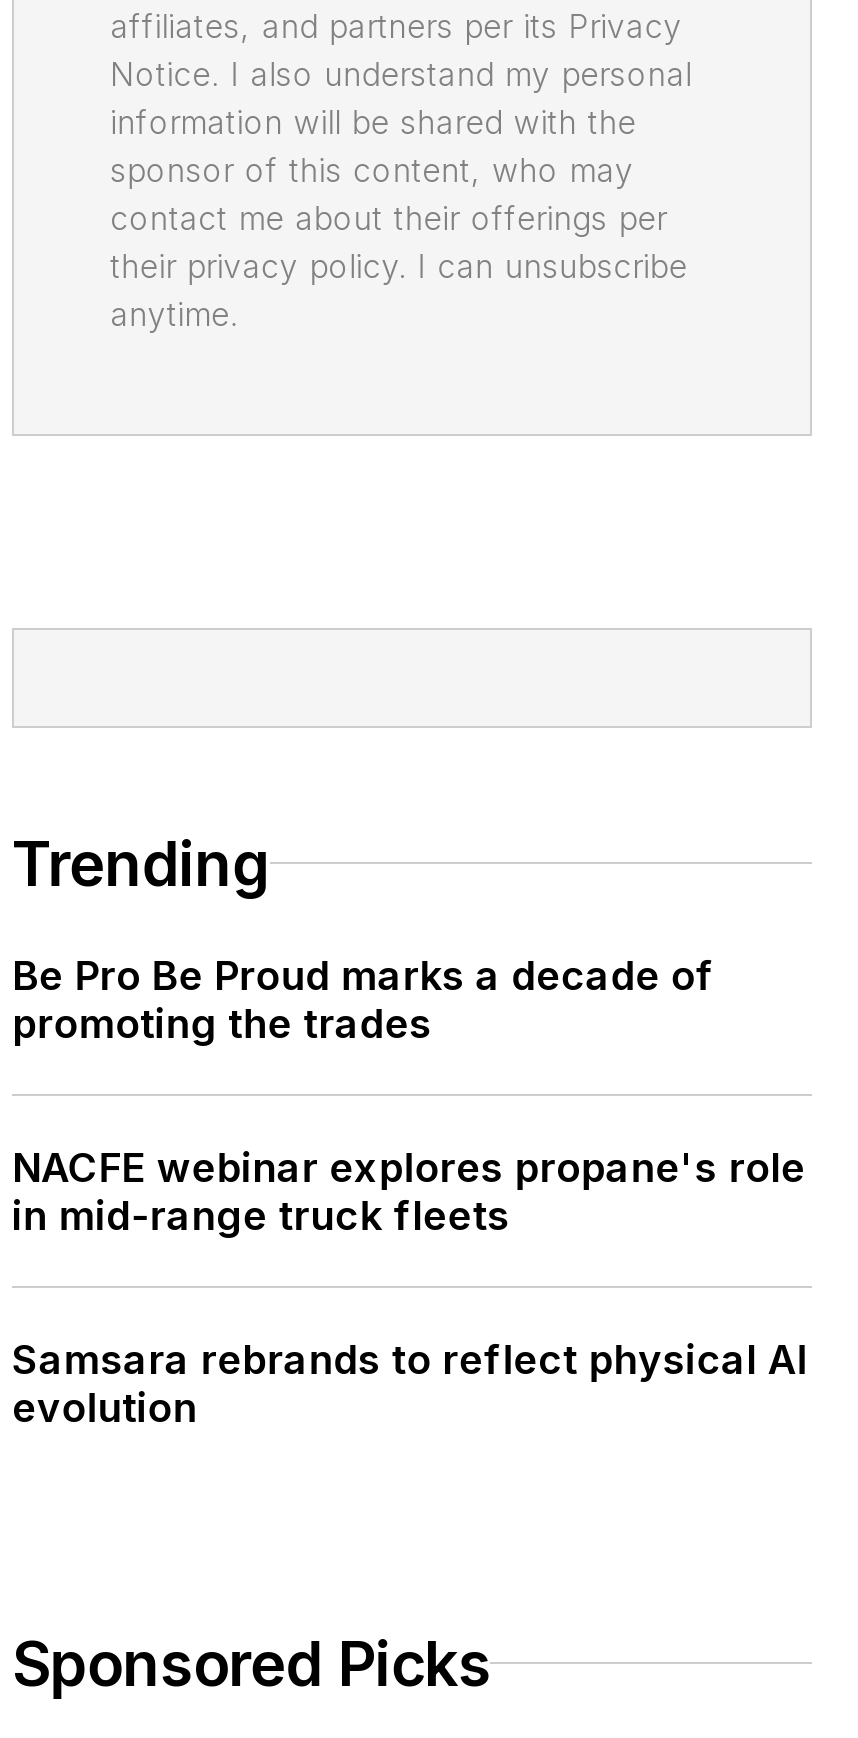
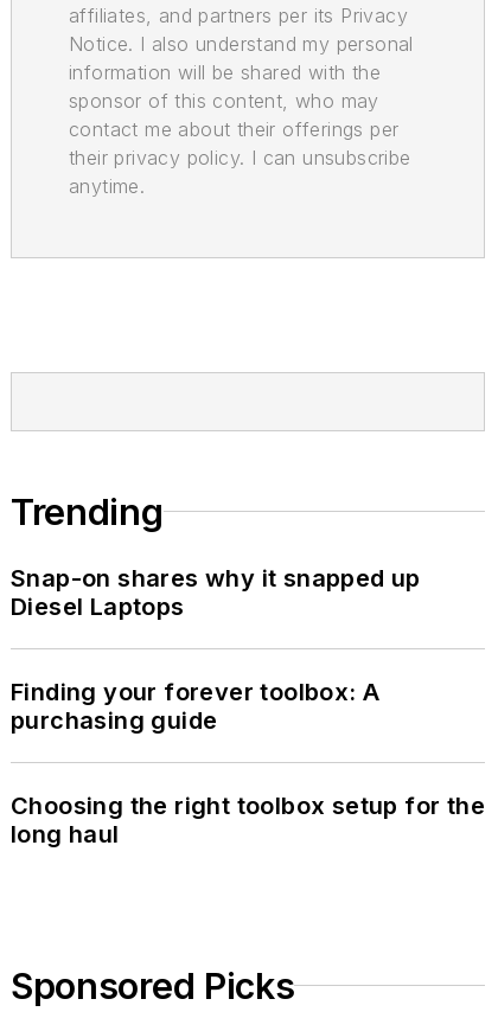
[12,951,714,1047] Be Pro Be Proud marks a decade of | promoting the trades -> [11,564,421,620] Snap-on shares why it snapped up | Diesel Laptops
[12,1143,806,1239] NACFE webinar explores propane's role | in mid-range truck fleets -> [11,677,380,734] Finding your forever toolbox: A | purchasing guide
[12,1335,807,1431] Samsara rebrands to reflect physical AI | evolution -> [11,791,485,848] Choosing the right toolbox setup for the | long haul

